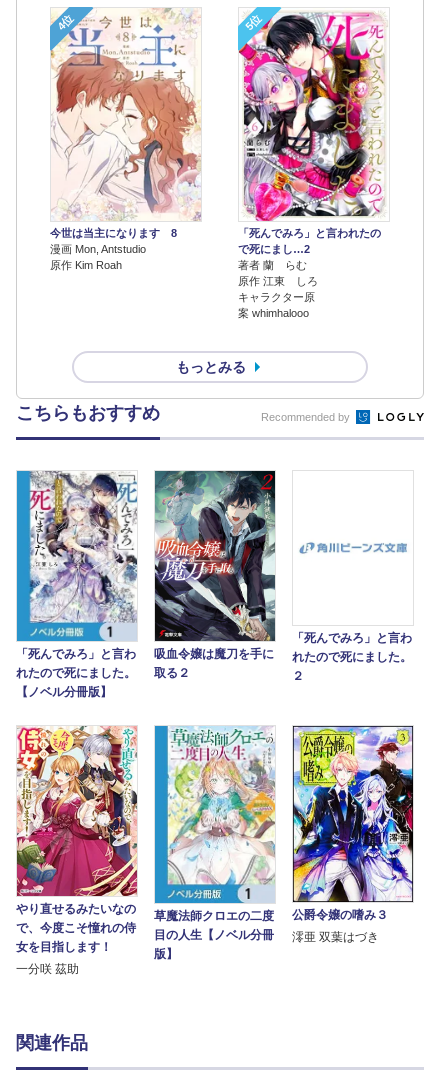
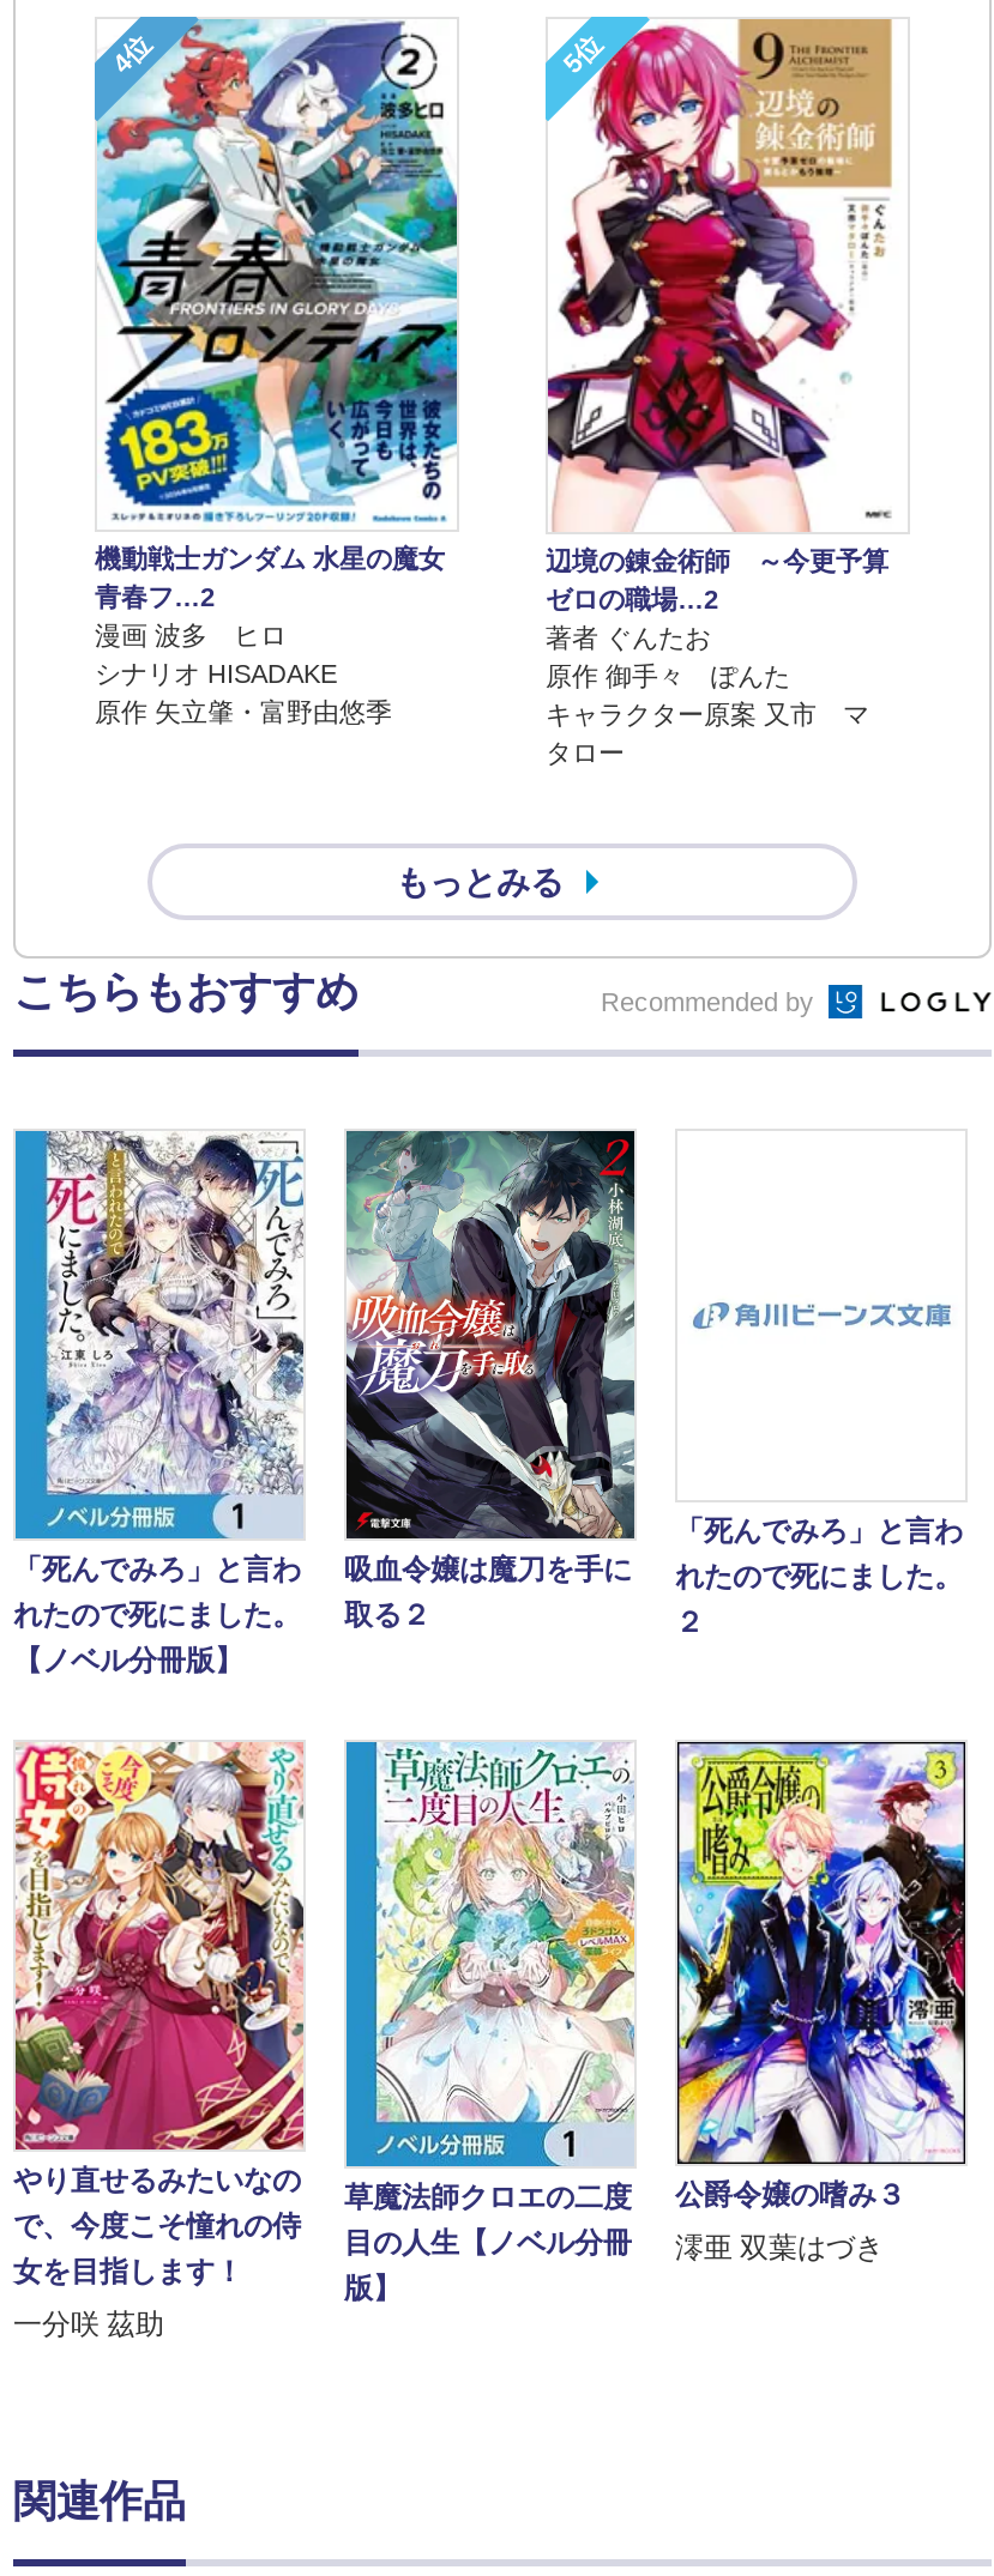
[50,8,202,271] [image] | 今世は当主になります 8 | 漫画 Mon, Antstudio | 原作 Kim Roah -> [95,17,459,726] [image] | 機動戦士ガンダム 水星の魔女 | 青春フ…2 | 漫画 波多 ヒロ | シナリオ HISADAKE | 原作 矢立肇・富野由悠季
[238,8,387,319] [image] | 「死んでみろ」と言われたの | で死にまし…2 | 著者 蘭 らむ | 原作 江東 しろ | キャラクター原 | 案 whimhalooo -> [546,17,898,766] [image] | 辺境の錬金術師 ～今更予算 | ゼロの職場…2 | 著者 ぐんたお | 原作 御手々 ぽんた | キャラクター原案 又市 マ | タロー

